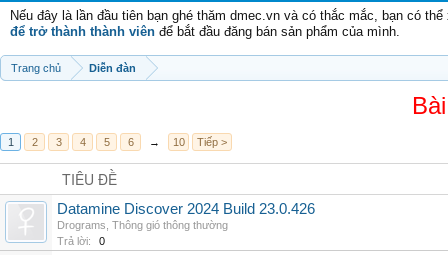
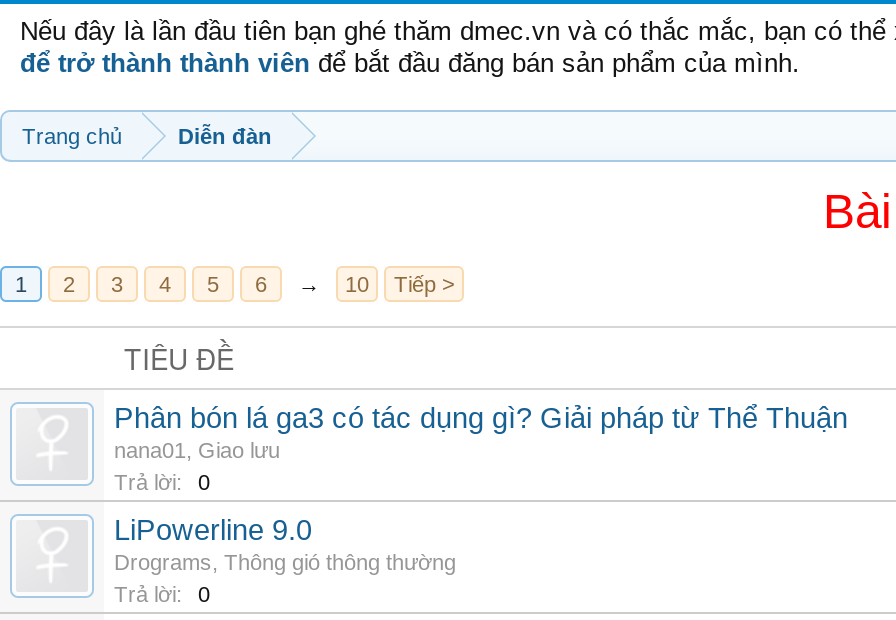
[57,201,315,217] Datamine Discover 2024 Build 23.0.426 -> [114,402,848,546] Phân bón lá ga3 có tác dụng gì? Giải pháp từ Thể Thuận | nana01, Giao lưu | Trả lời: | 0 | LiPowerline 9.0

